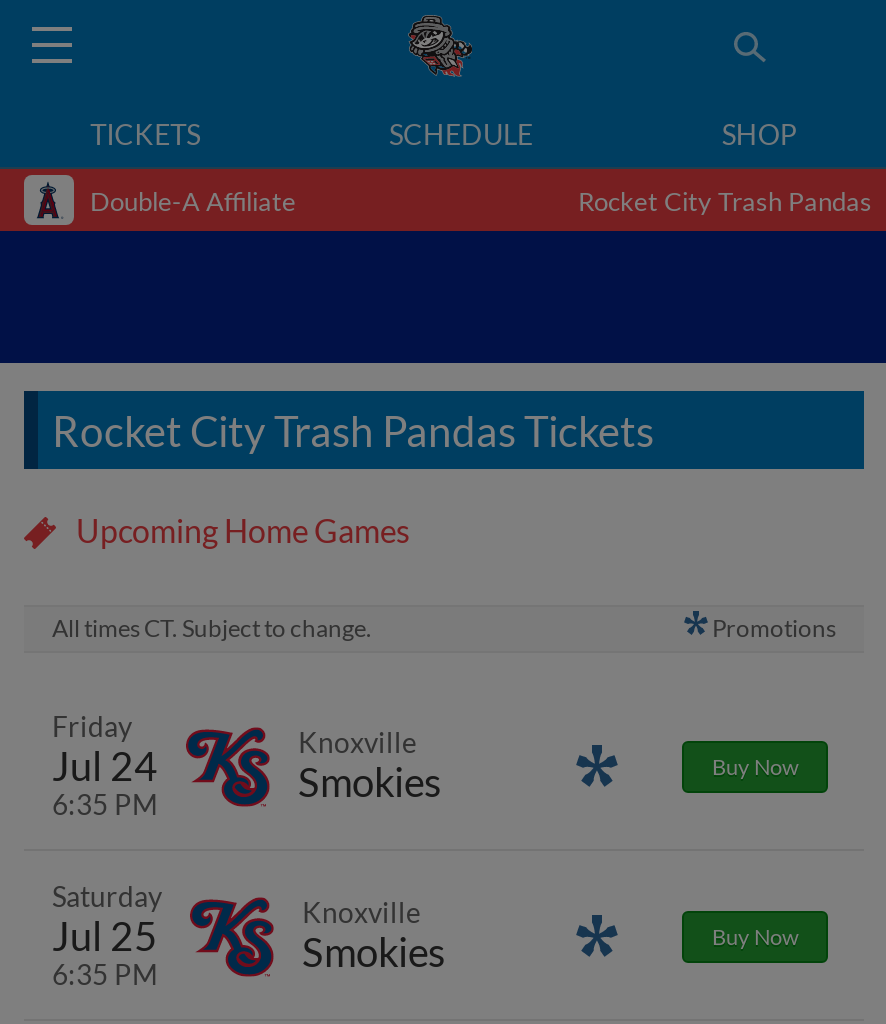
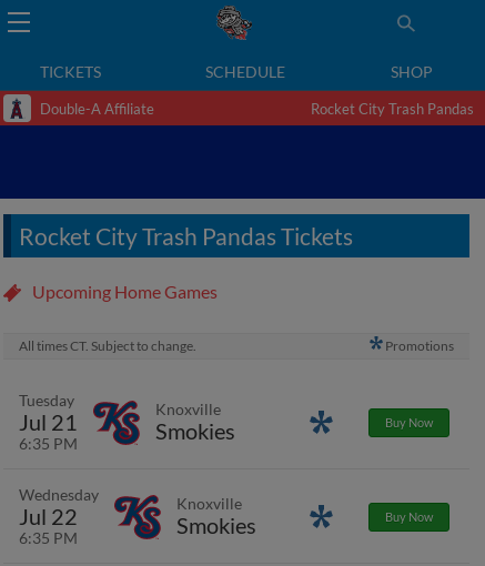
[52,709,158,789] Friday | Jul 24 -> [19,391,78,435] Tuesday | Jul 21
[52,879,274,979] [image] | Saturday | Jul 25 -> [19,485,142,539] [image] | Wednesday | Jul 22

